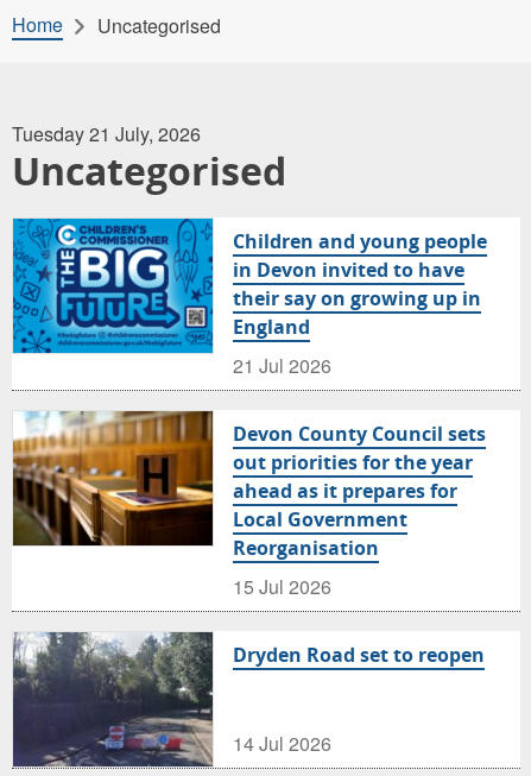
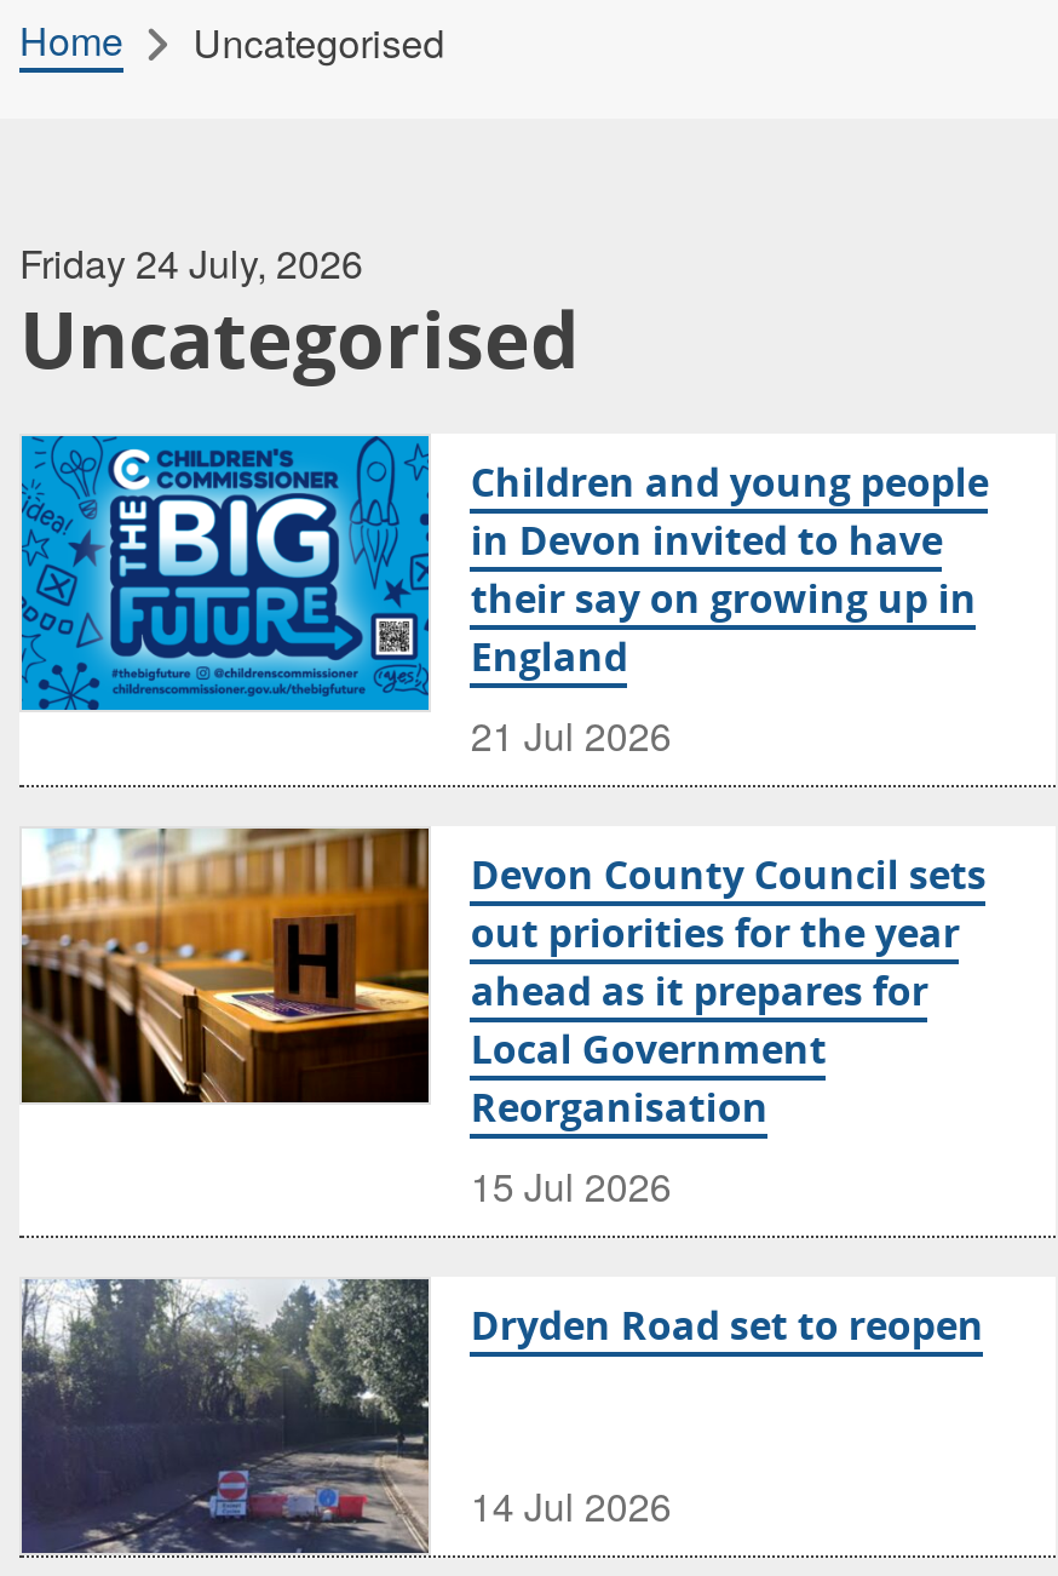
[12,120,201,147] Tuesday 21 July, 2026 -> [19,234,363,290] Friday 24 July, 2026

